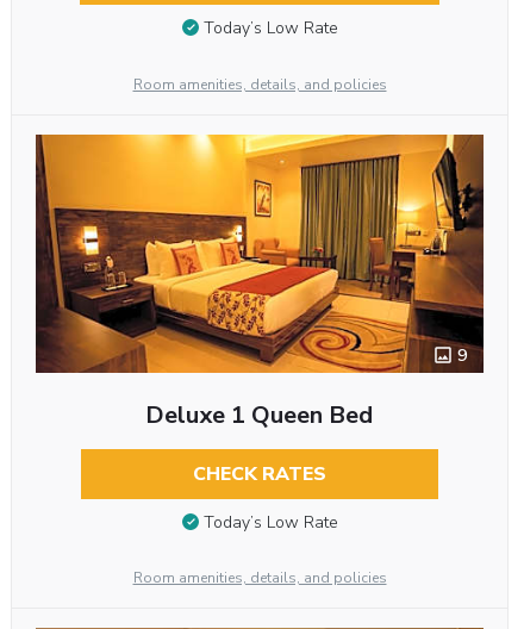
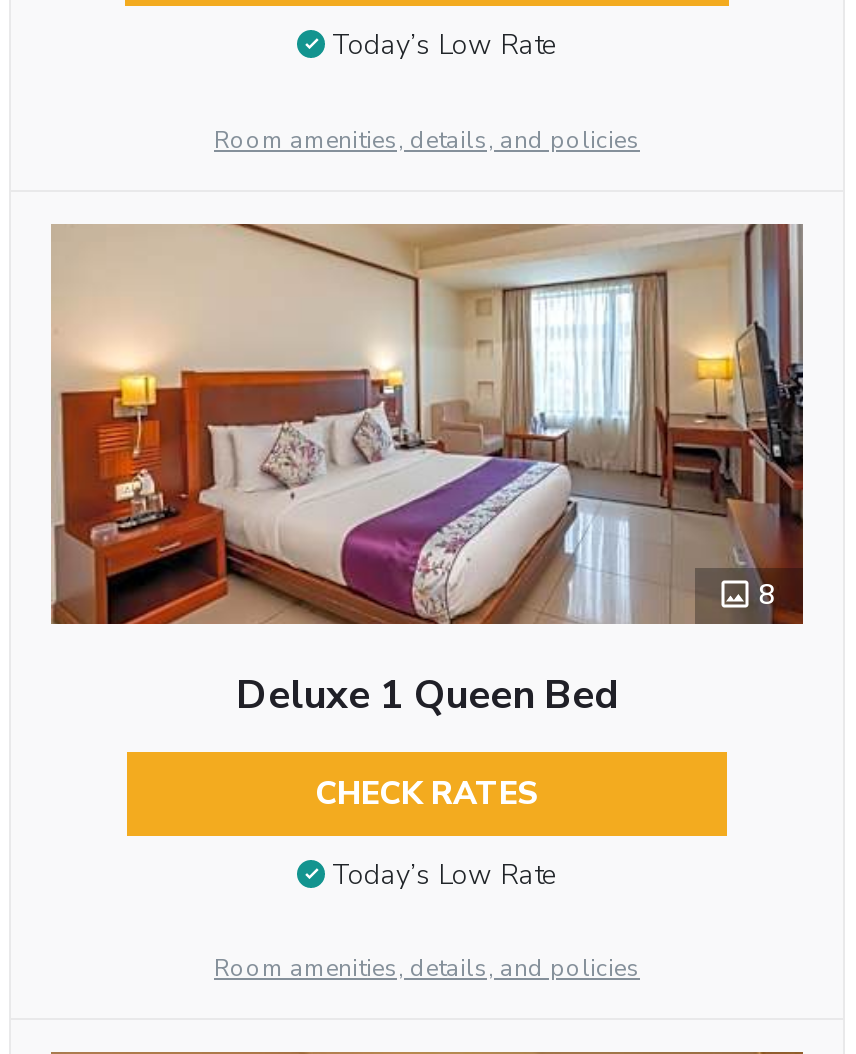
[35,133,484,374] [image] | 9 -> [49,222,803,626] [image] | 8

